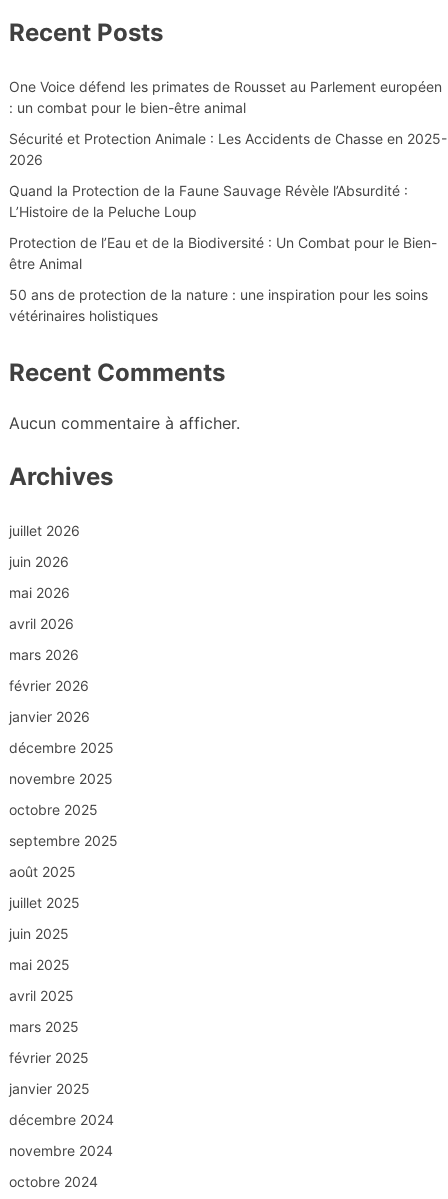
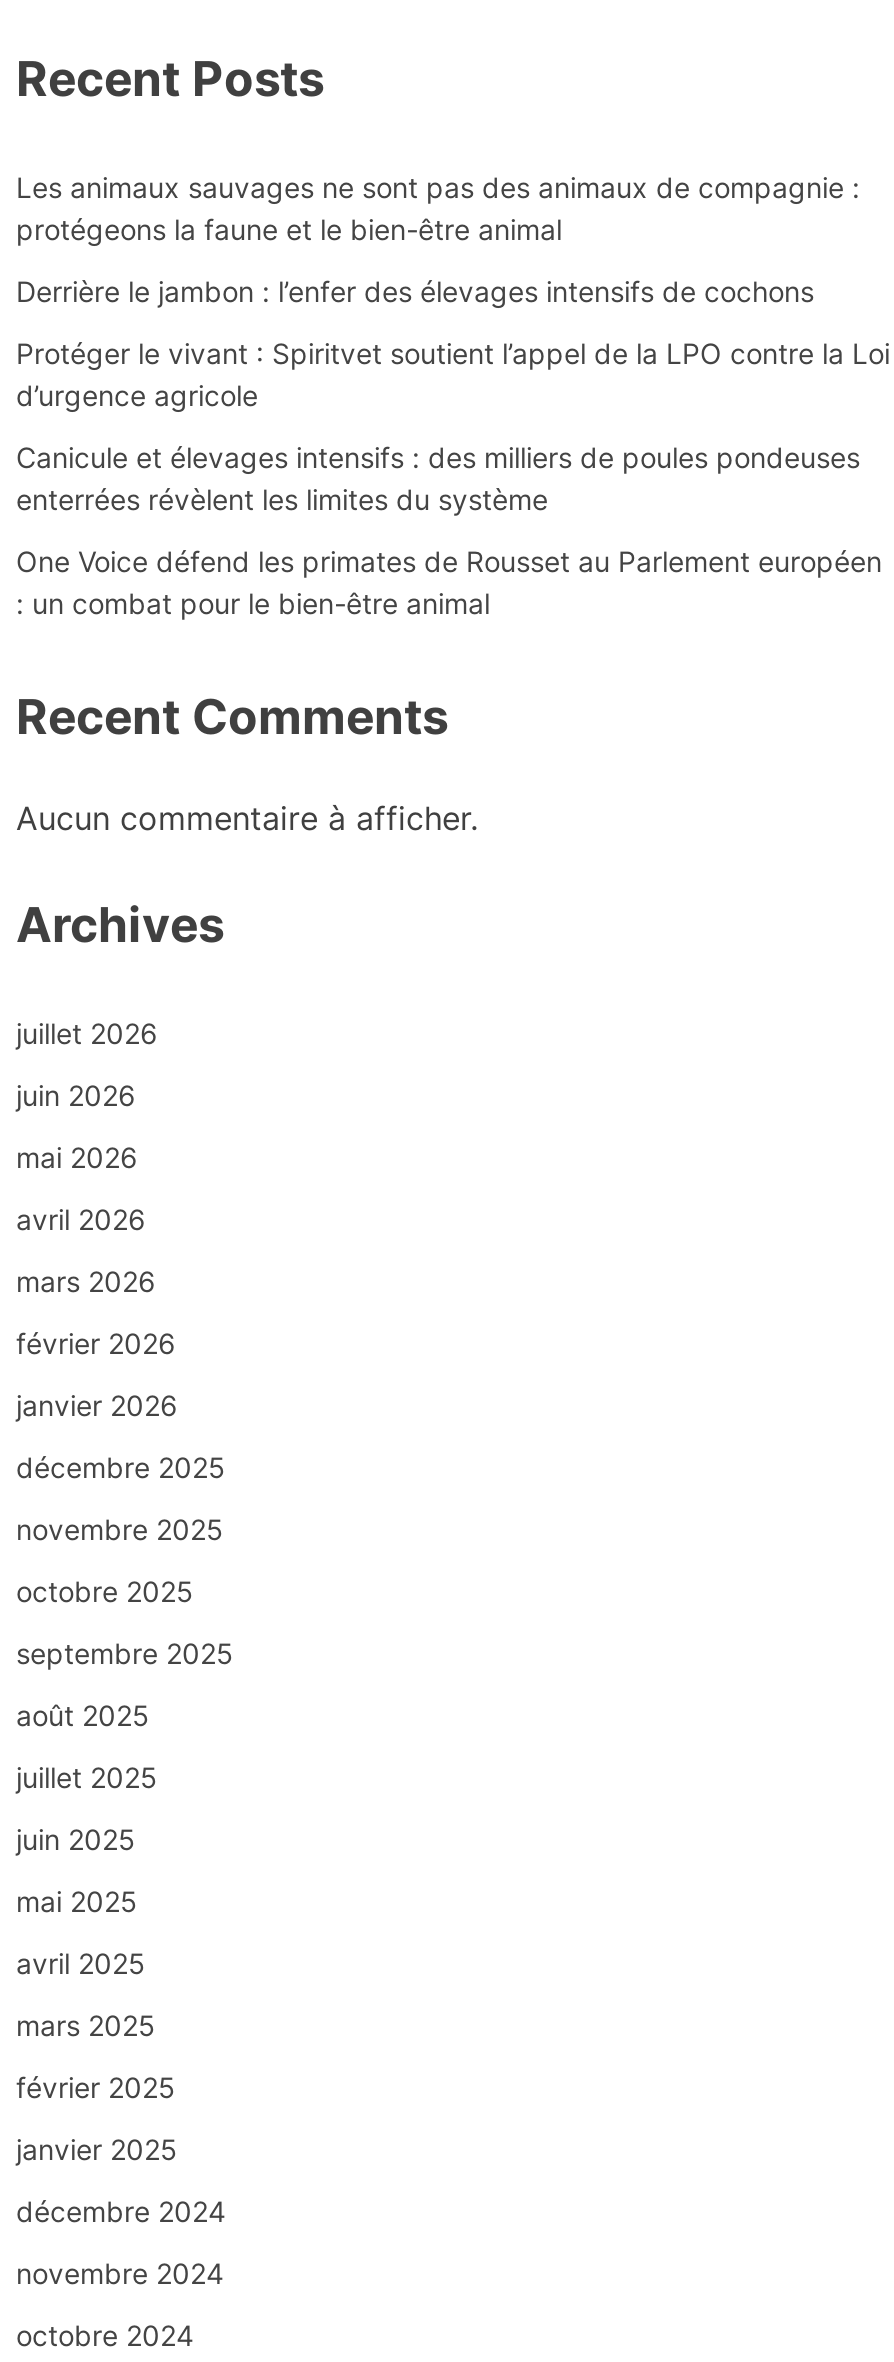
none -> [16,170,890,516] Les animaux sauvages ne sont pas des animaux de compagnie : | protégeons la faune et le bien-être animal | Derrière le jambon : l’enfer des élevages intensifs de cochons | Protéger le vivant : Spiritvet soutient l’appel de la LPO contre la Loi | d’urgence agricole | Canicule et élevages intensifs : des milliers de poules pondeuses | enterrées révèlent les limites du système
moved [9,78,442,116] -> [16,544,882,620]: One Voice défend les primates de Rousset au Parlement européen | : un combat pour le bien-être animal
[9,130,447,324] Sécurité et Protection Animale : Les Accidents de Chasse en 2025- | 2026 | Quand la Protection de la Faune Sauvage Révèle l’Absurdité : | L’Histoire de la Peluche Loup | Protection de l’Eau et de la Biodiversité : Un Combat pour le Bien- | être Animal | 50 ans de protection de la nature : une inspiration pour les soins | vétérinaires holistiques -> none

